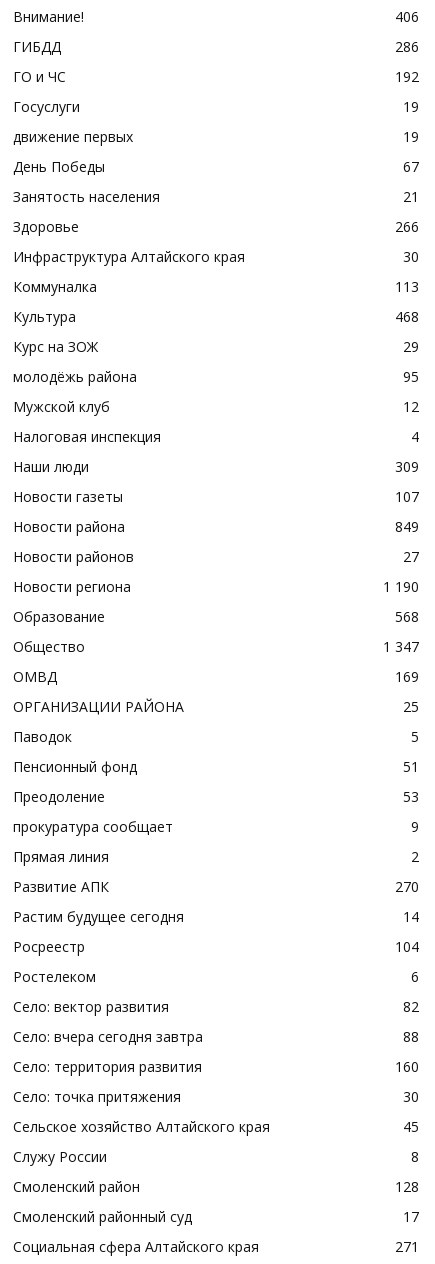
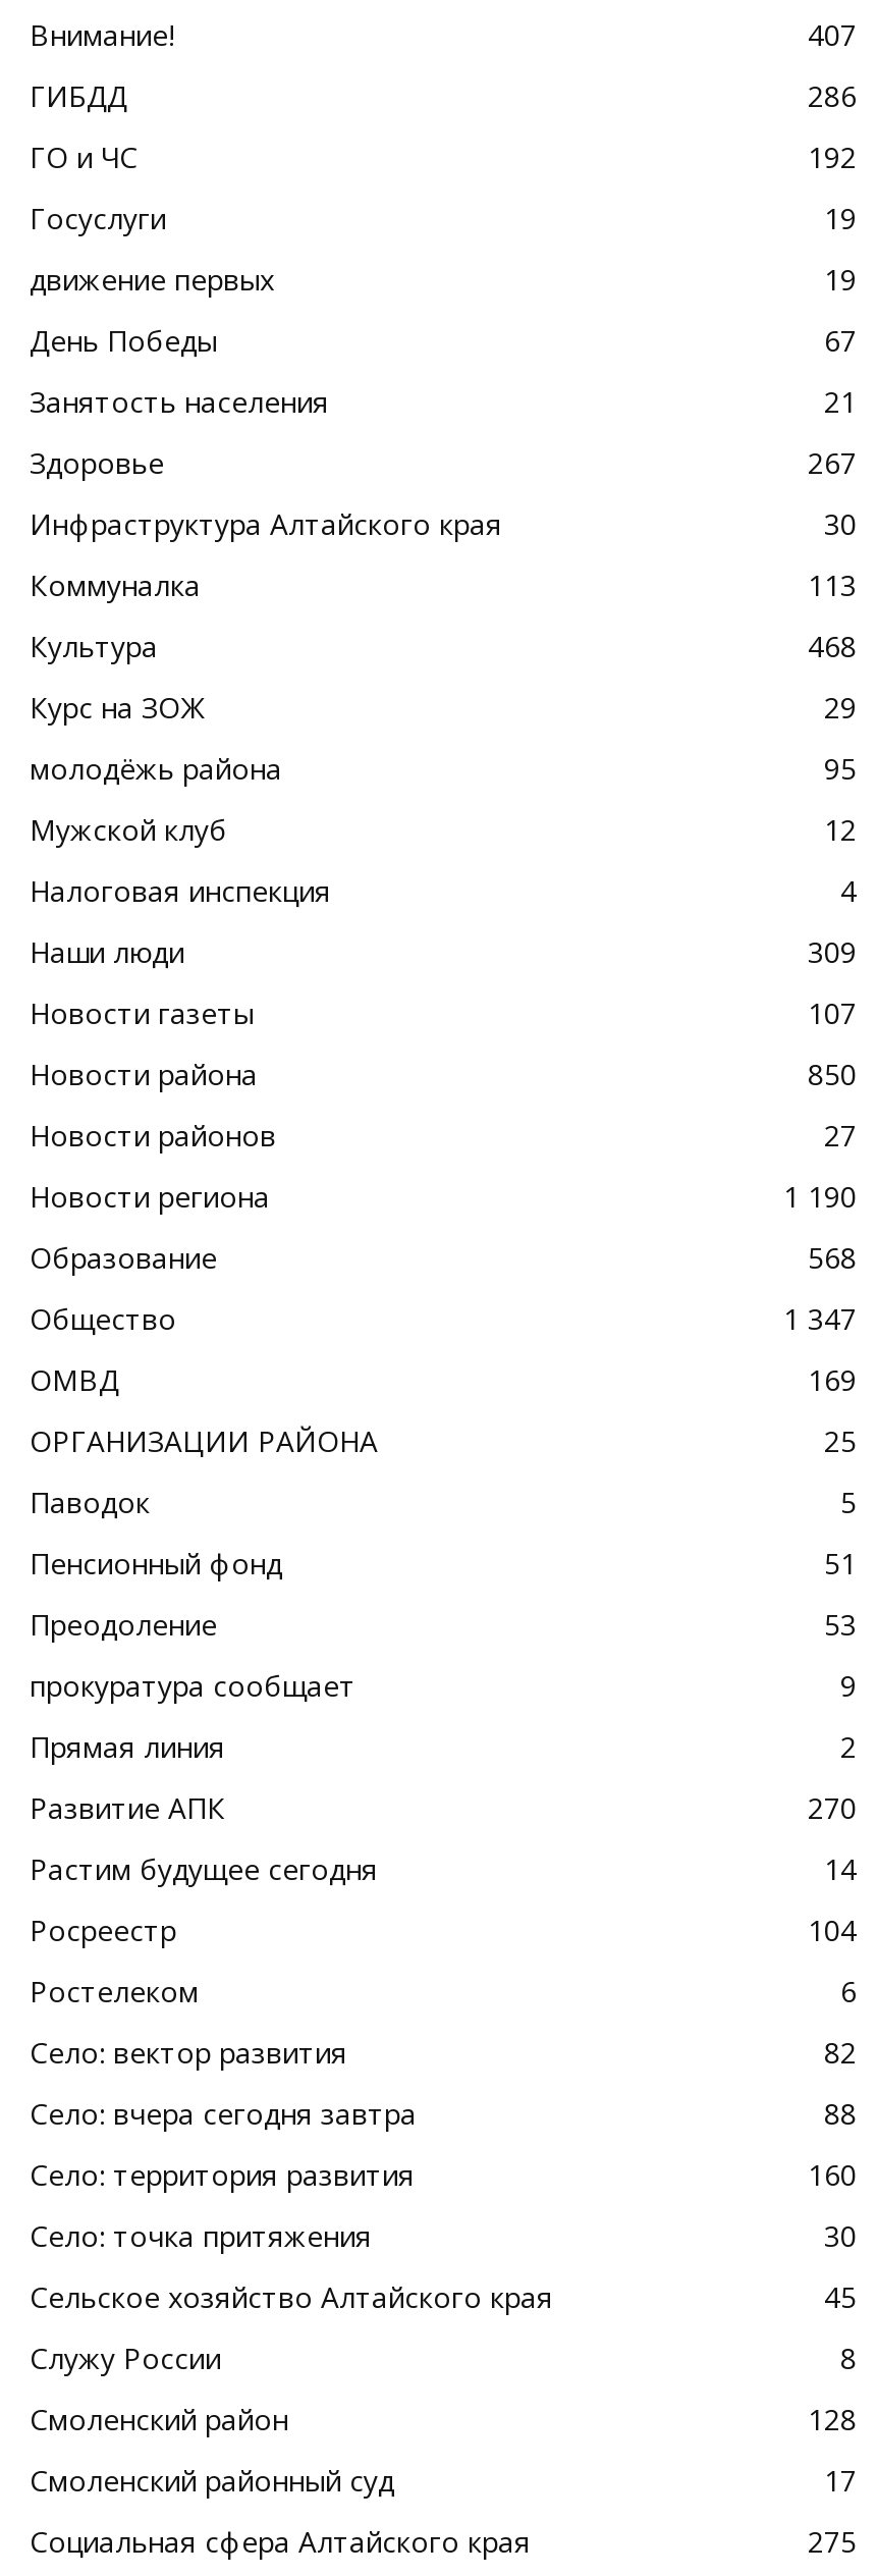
[395,7,419,26] 406 -> [808,15,857,54] 407
[395,217,419,236] 266 -> [808,443,857,482] 267
[395,517,419,536] 849 -> [808,1054,857,1093] 850
[395,1237,419,1256] 271 -> [808,2522,857,2561] 275

